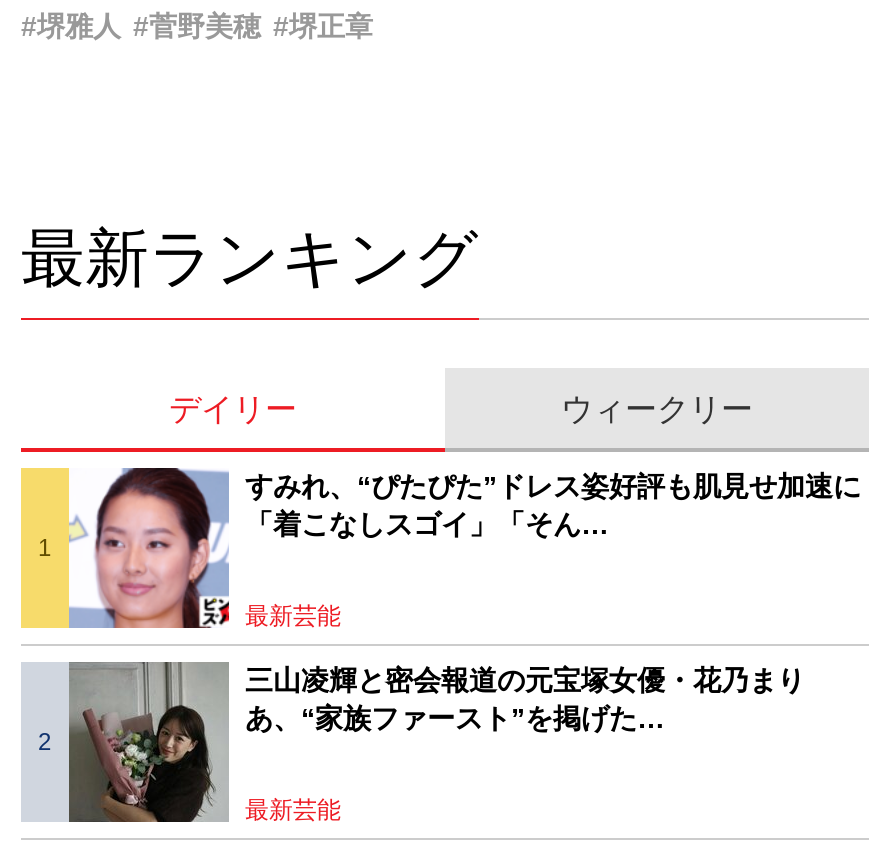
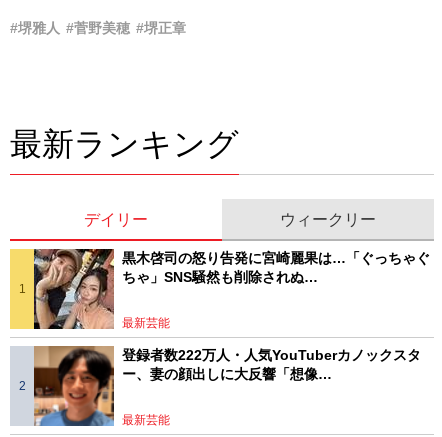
[67,466,861,630] [image] | すみれ、“ぴたぴた”ドレス姿好評も肌見せ加速に | 「着こなしスゴイ」「そん… -> [33,248,430,330] [image] | 黒木啓司の怒り告発に宮崎麗果は…「ぐっちゃぐ | ちゃ」SNS騒然も削除されぬ…
[67,662,805,824] [image] | 三山凌輝と密会報道の元宝塚女優・花乃まり | あ、“家族ファースト”を掲げた… -> [34,346,421,427] [image] | 登録者数222万人・人気YouTuberカノックスタ | ー、妻の顔出しに大反響「想像…

